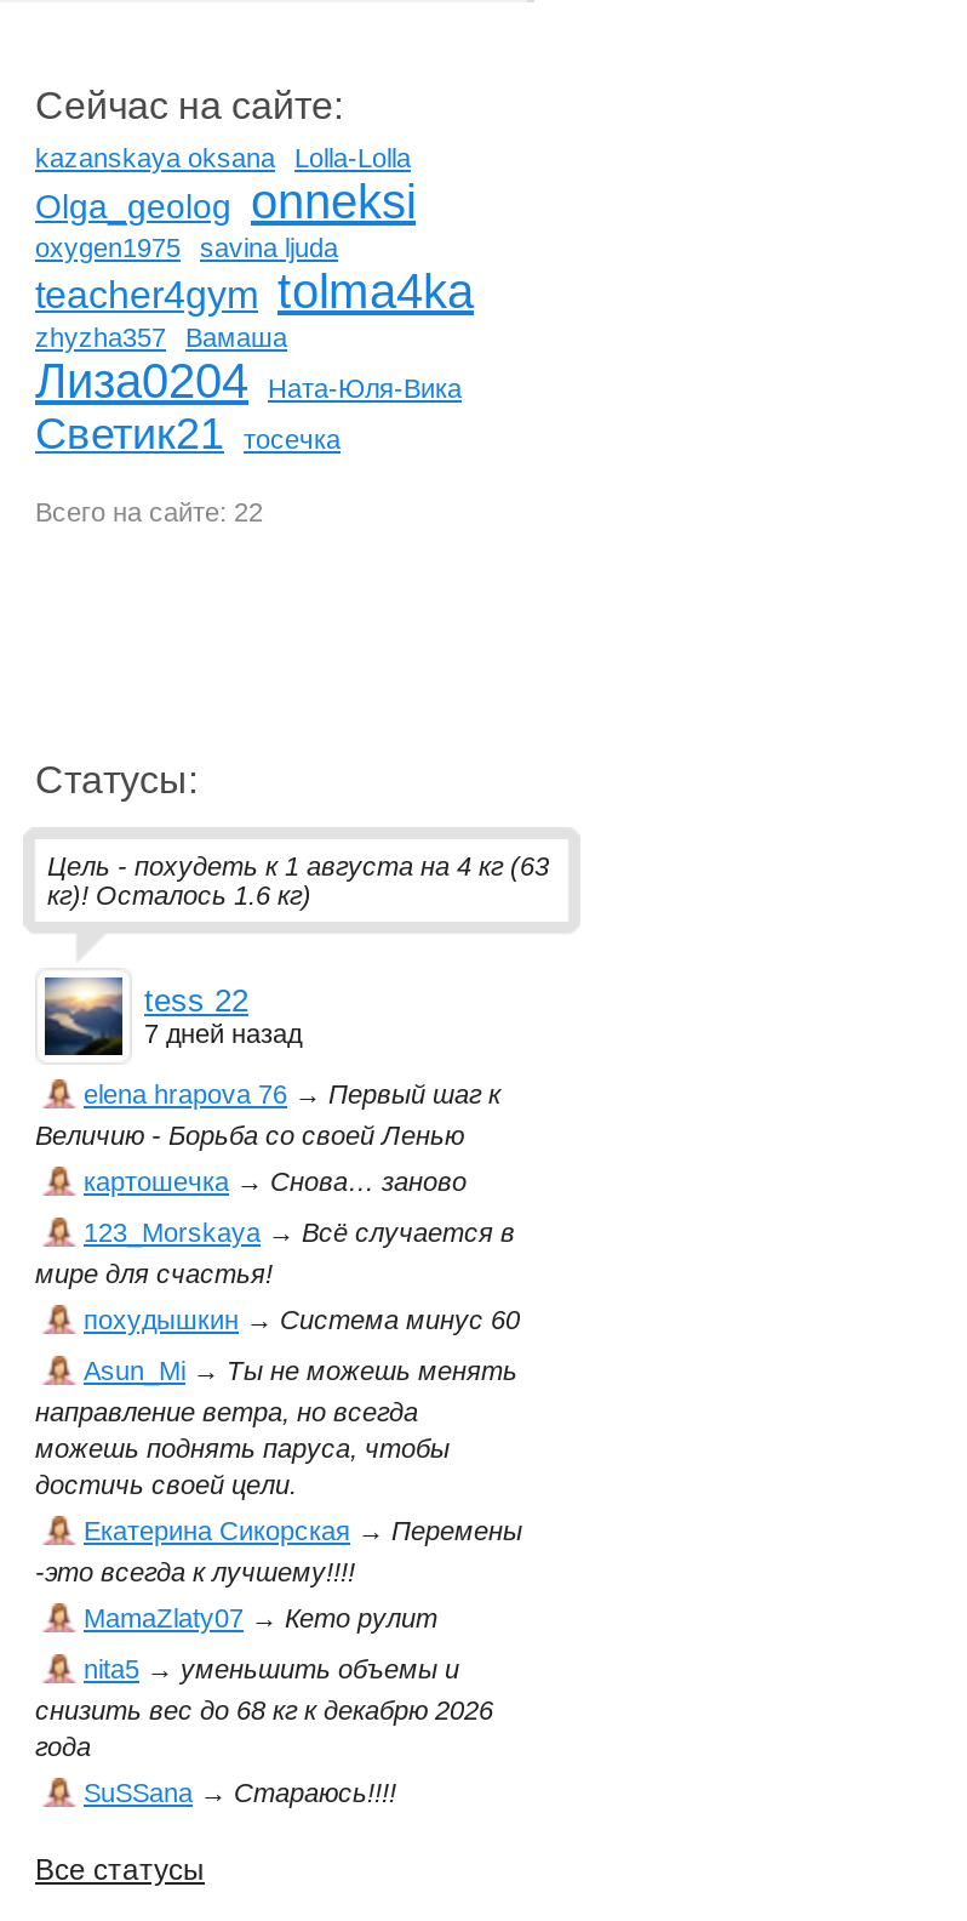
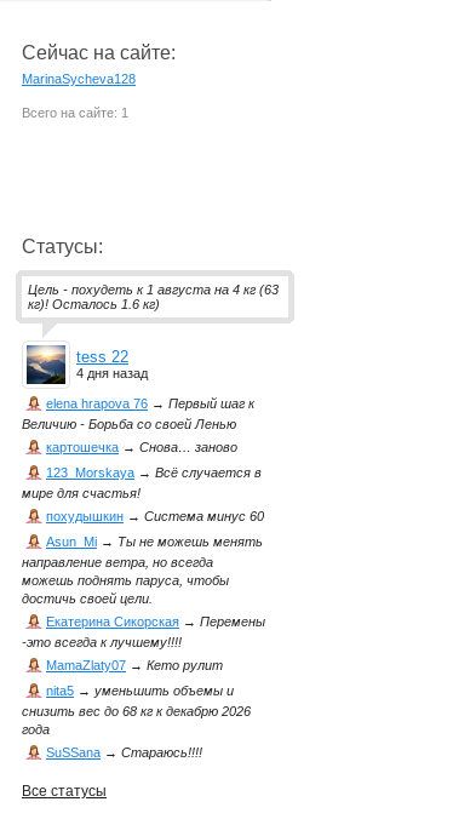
[35,144,474,460] kazanskaya oksana | Lolla-Lolla | Olga_geolog onneksi | oxygen1975 | savina ljuda | teacher4gym tolma4ka | zhyzha357 | Вамаша | Лиза0204 | Ната-Юля-Вика | Светик21 | тосечка -> [22,72,136,87] MarinaSycheva128
[35,498,263,528] Всего на сайте: 22 -> [22,106,128,121] Всего на сайте: 1
[144,1020,302,1049] 7 дней назад -> [76,366,148,381] 4 дня назад

